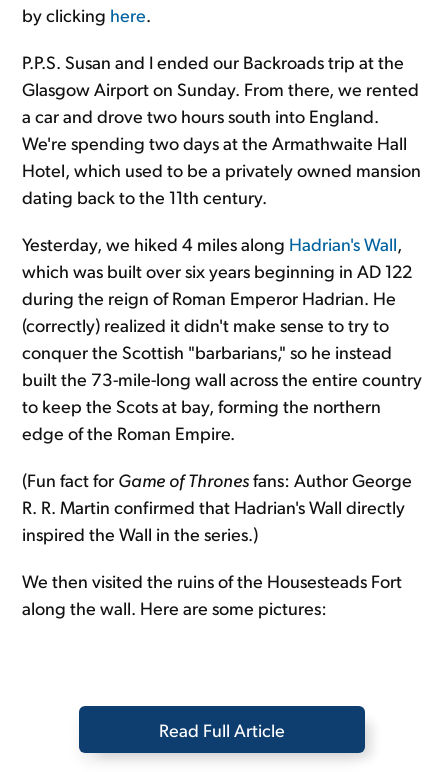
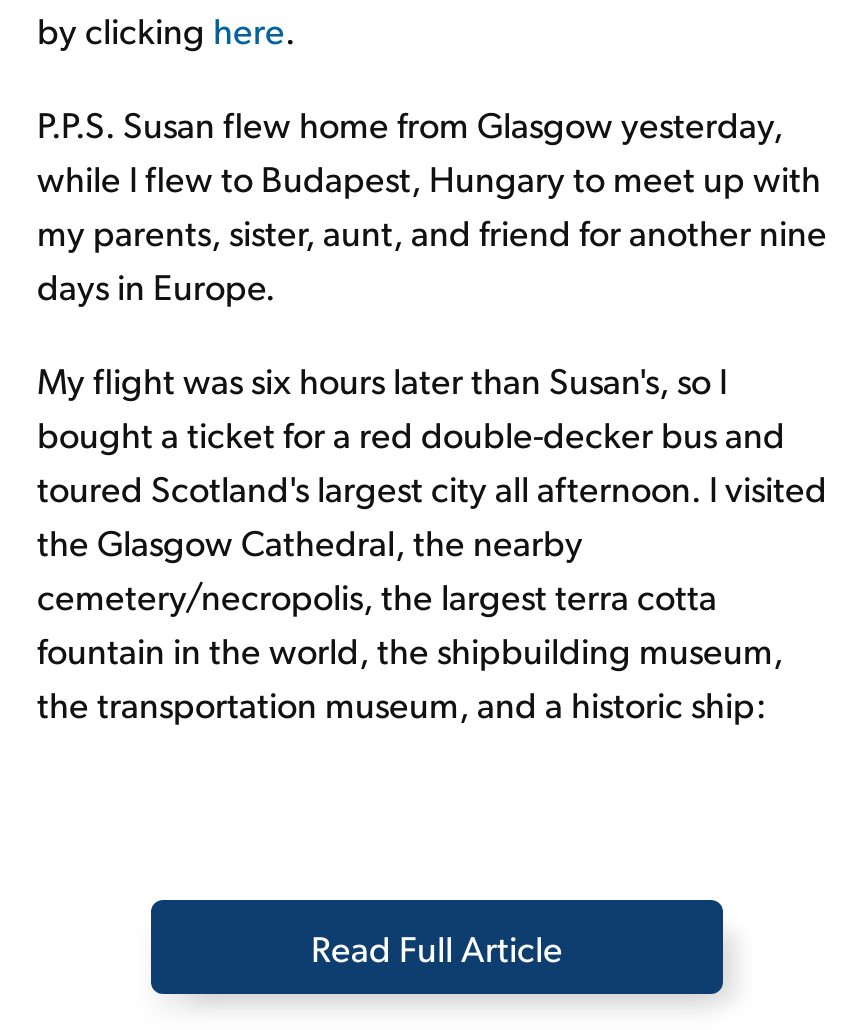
[22,50,422,619] P.P.S. Susan and I ended our Backroads trip at the | Glasgow Airport on Sunday. From there, we rented | a car and drove two hours south into England. | We're spending two days at the Armathwaite Hall | Hotel, which used to be a privately owned mansion | dating back to the 11th century. | Yesterday, we hiked 4 miles along Hadrian's Wall, | which was built over six years beginning in AD 122 | during the reign of Roman Emperor Hadrian. He | (correctly) realized it didn't make sense to try to | conquer the Scottish "barbarians," so he instead | built the 73-mile-long wall across the entire country | to keep the Scots at bay, forming the northern | edge of the Roman Empire. | (Fun fact for Game of Thrones fans: Author George | R. R. Martin confirmed that Hadrian's Wall directly | inspired the Wall in the series.) | We then visited the ruins of the Housesteads Fort | along the wall. Here are some pictures: -> [37,99,827,725] P.P.S. Susan flew home from Glasgow yesterday, | while I flew to Budapest, Hungary to meet up with | my parents, sister, aunt, and friend for another nine | days in Europe. | My flight was six hours later than Susan's, so I | bought a ticket for a red double-decker bus and | toured Scotland's largest city all afternoon. I visited | the Glasgow Cathedral, the nearby | cemetery/necropolis, the largest terra cotta | fountain in the world, the shipbuilding museum, | the transportation museum, and a historic ship:

